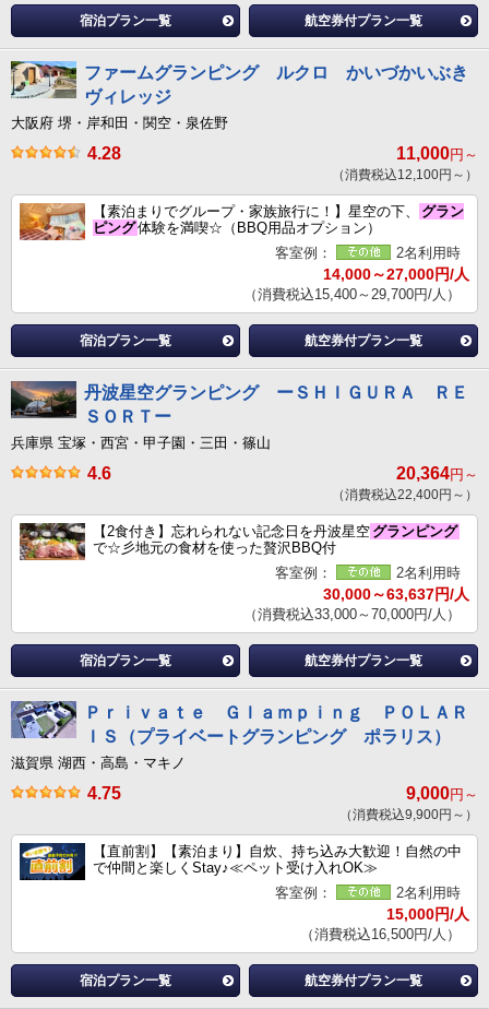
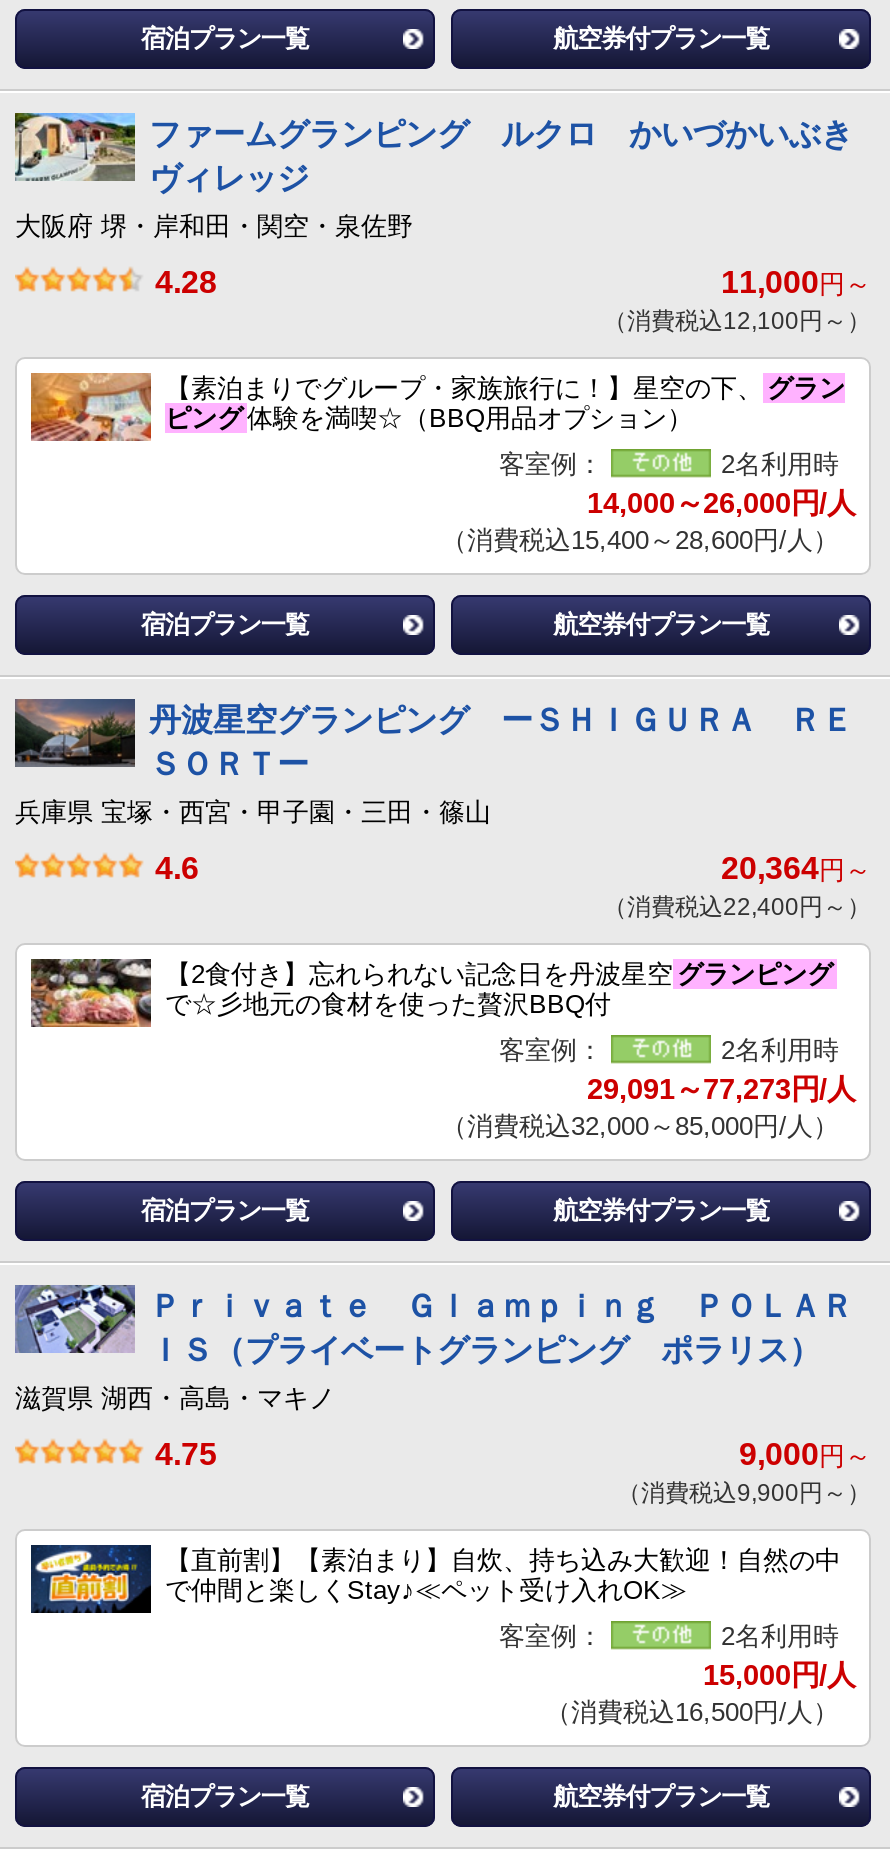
[323,265,469,283] 14,000～27,000円/人 -> [587,487,855,519] 14,000～26,000円/人
[243,286,461,302] （消費税込15,400～29,700円/人） -> [441,525,839,555] （消費税込15,400～28,600円/人）
[323,585,469,603] 30,000～63,637円/人 -> [587,1073,855,1105] 29,091～77,273円/人
[243,606,461,622] （消費税込33,000～70,000円/人） -> [441,1111,839,1141] （消費税込32,000～85,000円/人）

